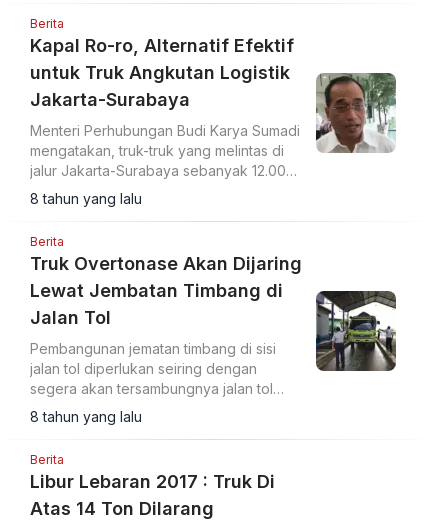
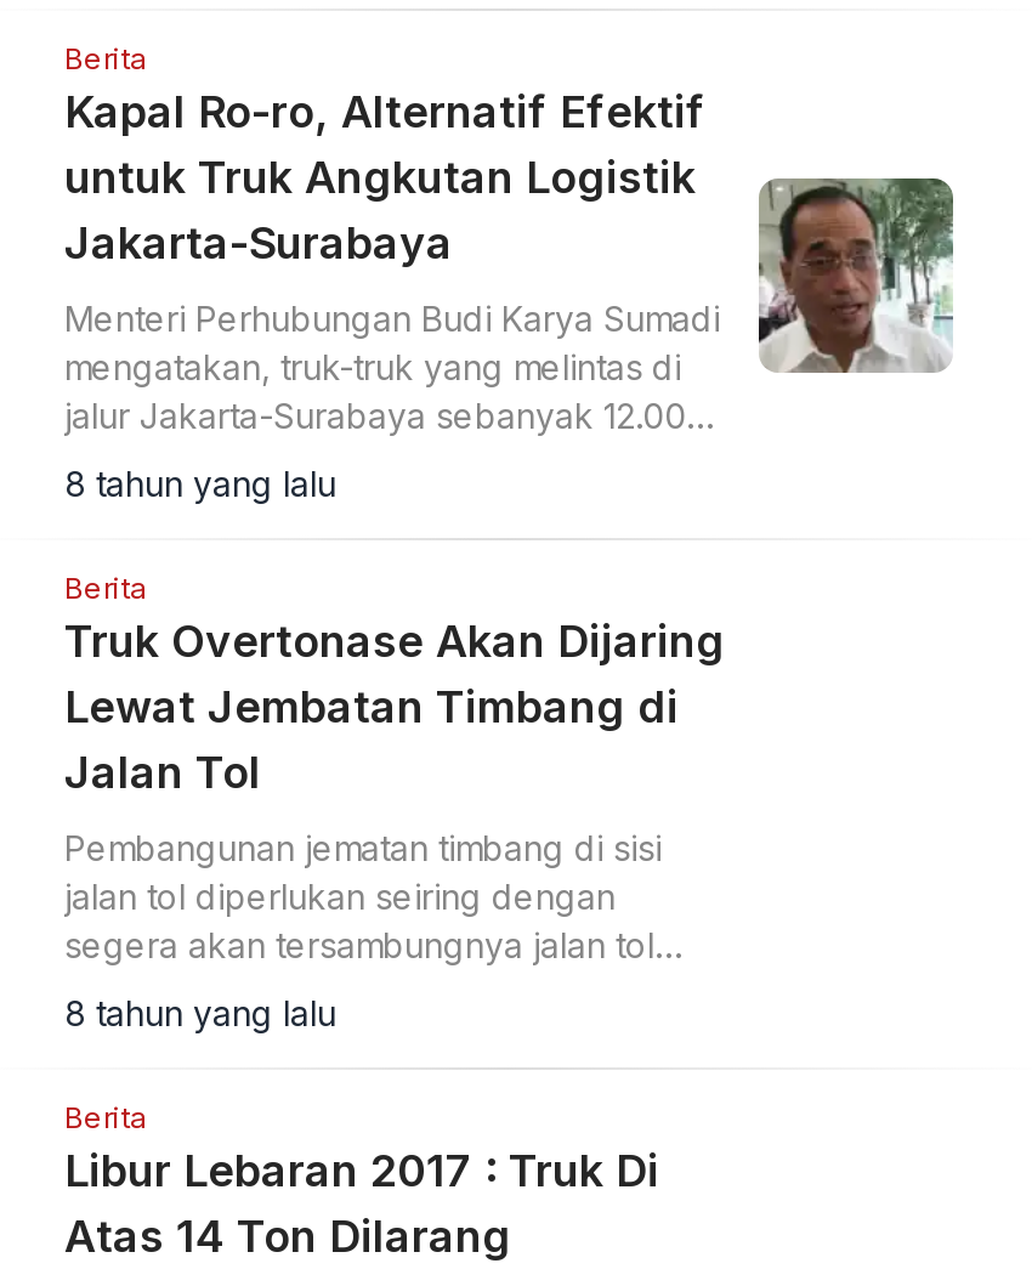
[315,290,397,372] [image] -> none

